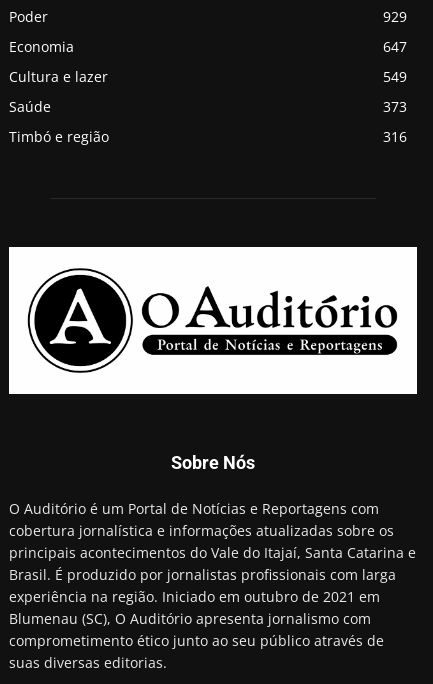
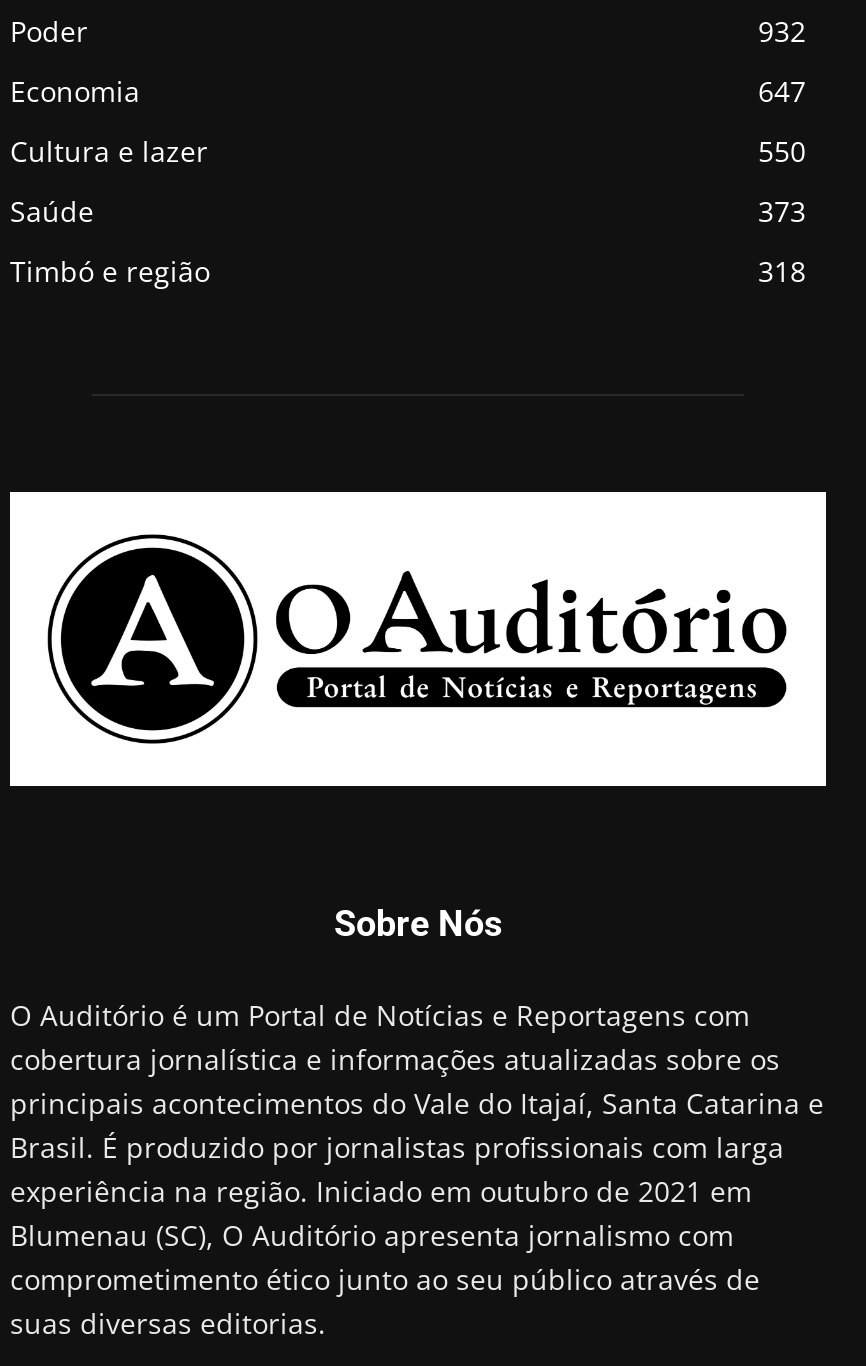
[383,7,407,26] 929 -> [758,12,806,50] 932
[383,67,407,86] 549 -> [758,132,806,170] 550
[383,127,407,146] 316 -> [758,252,806,290] 318

